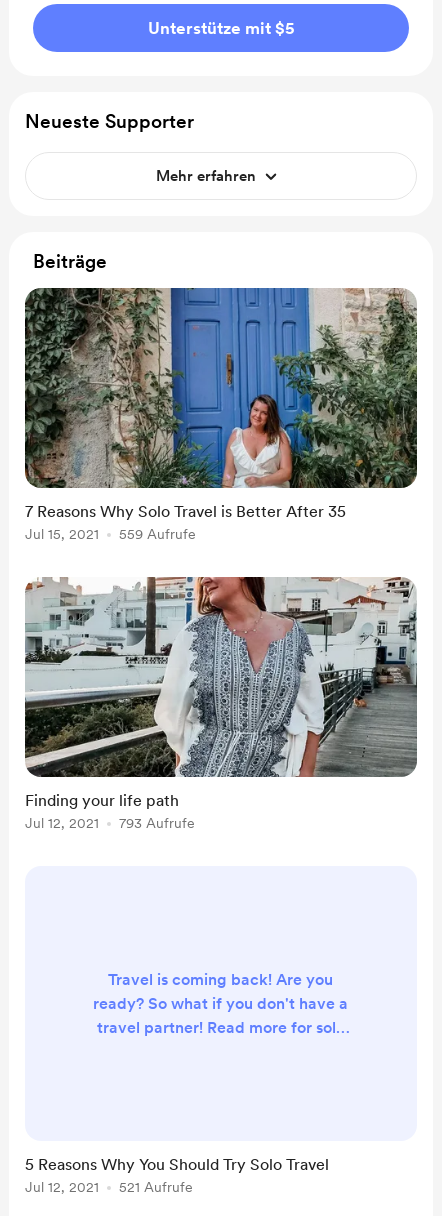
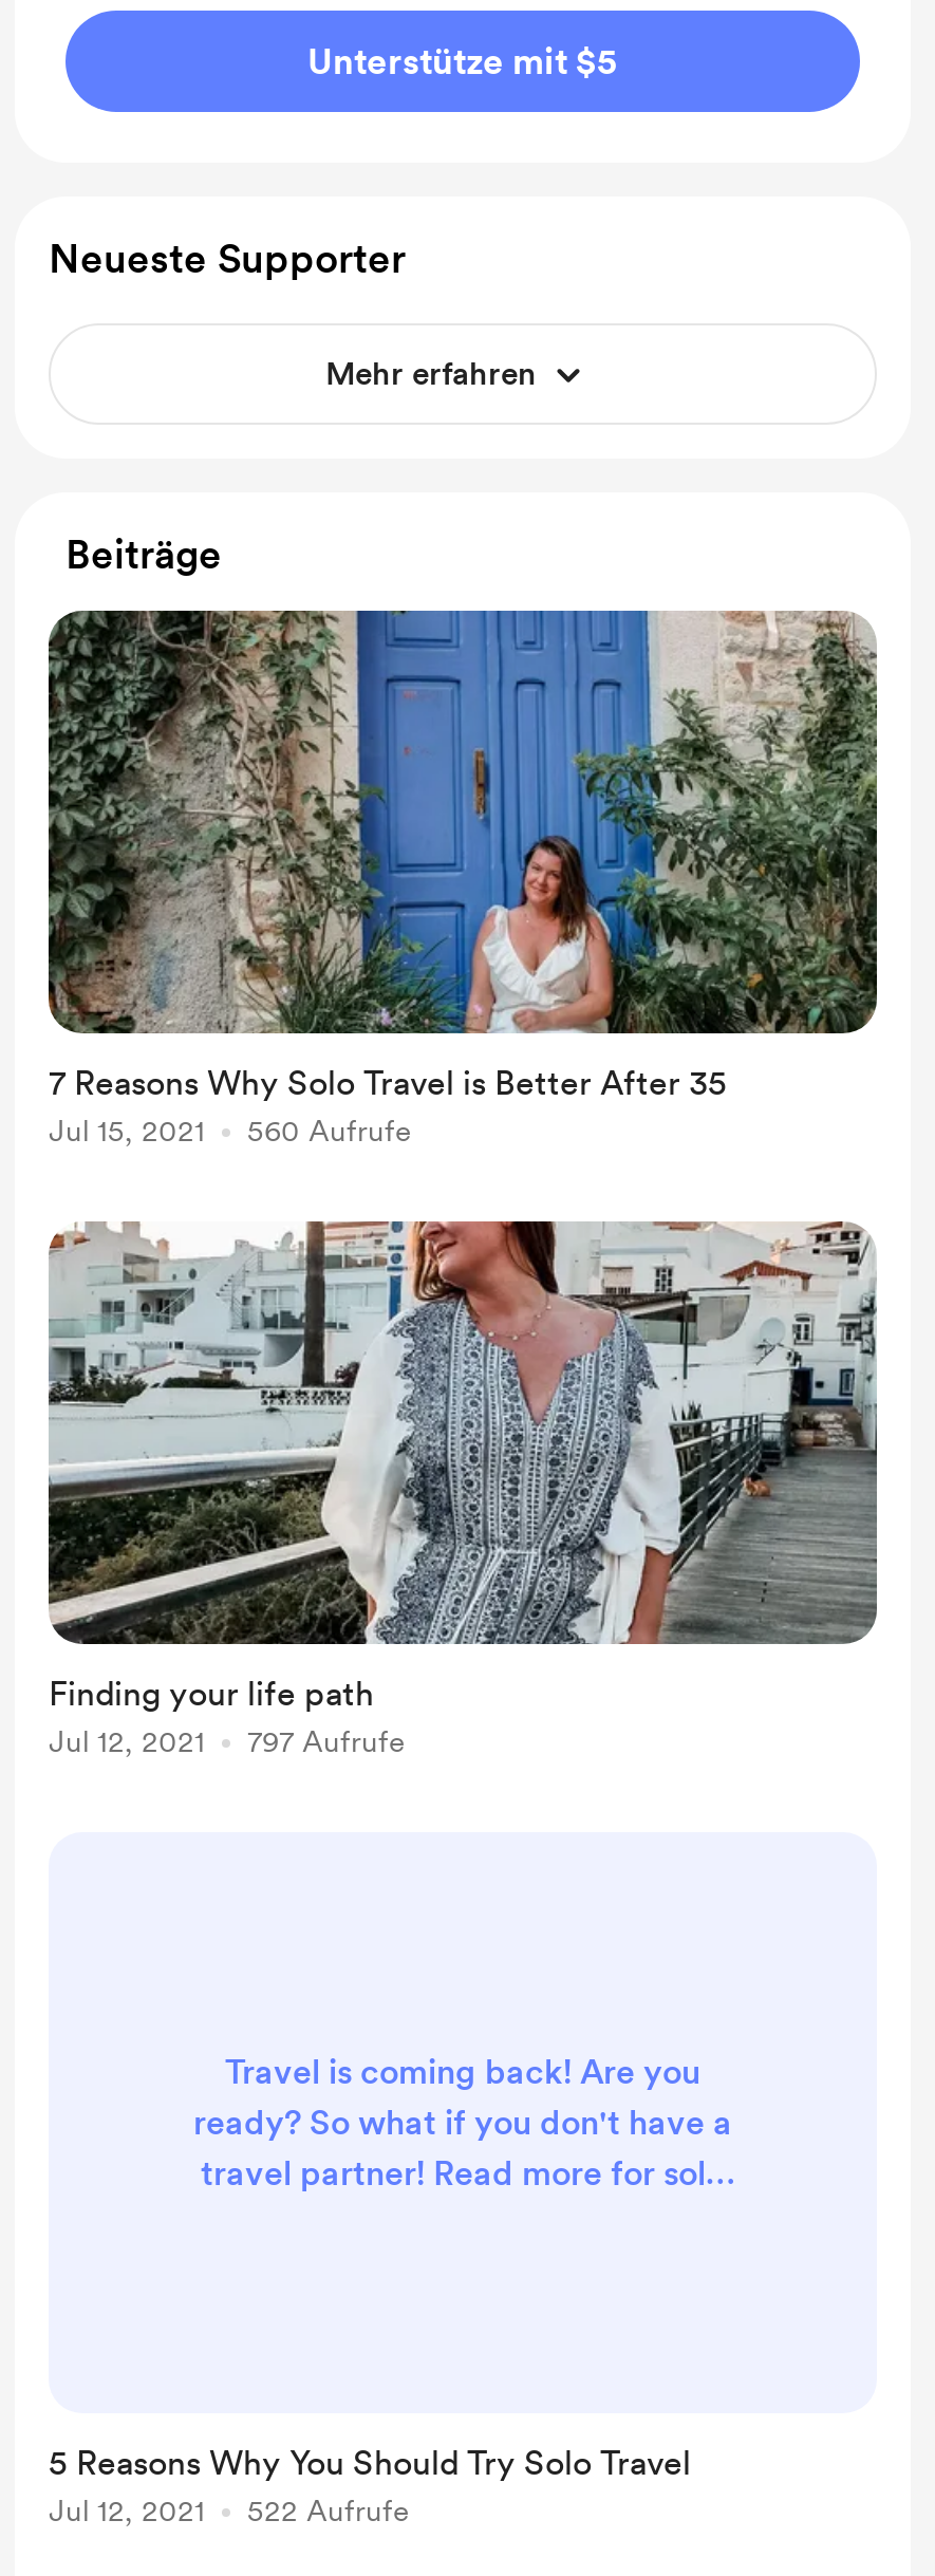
[25,526,196,542] Jul 15, 2021 559 Aufrufe -> [49,1114,412,1147] Jul 15, 2021 560 Aufrufe
[25,815,195,831] Jul 12, 2021 793 Aufrufe -> [49,1724,406,1758] Jul 12, 2021 797 Aufrufe
[25,1179,193,1195] Jul 12, 2021 521 Aufrufe -> [49,2494,410,2527] Jul 12, 2021 522 Aufrufe

